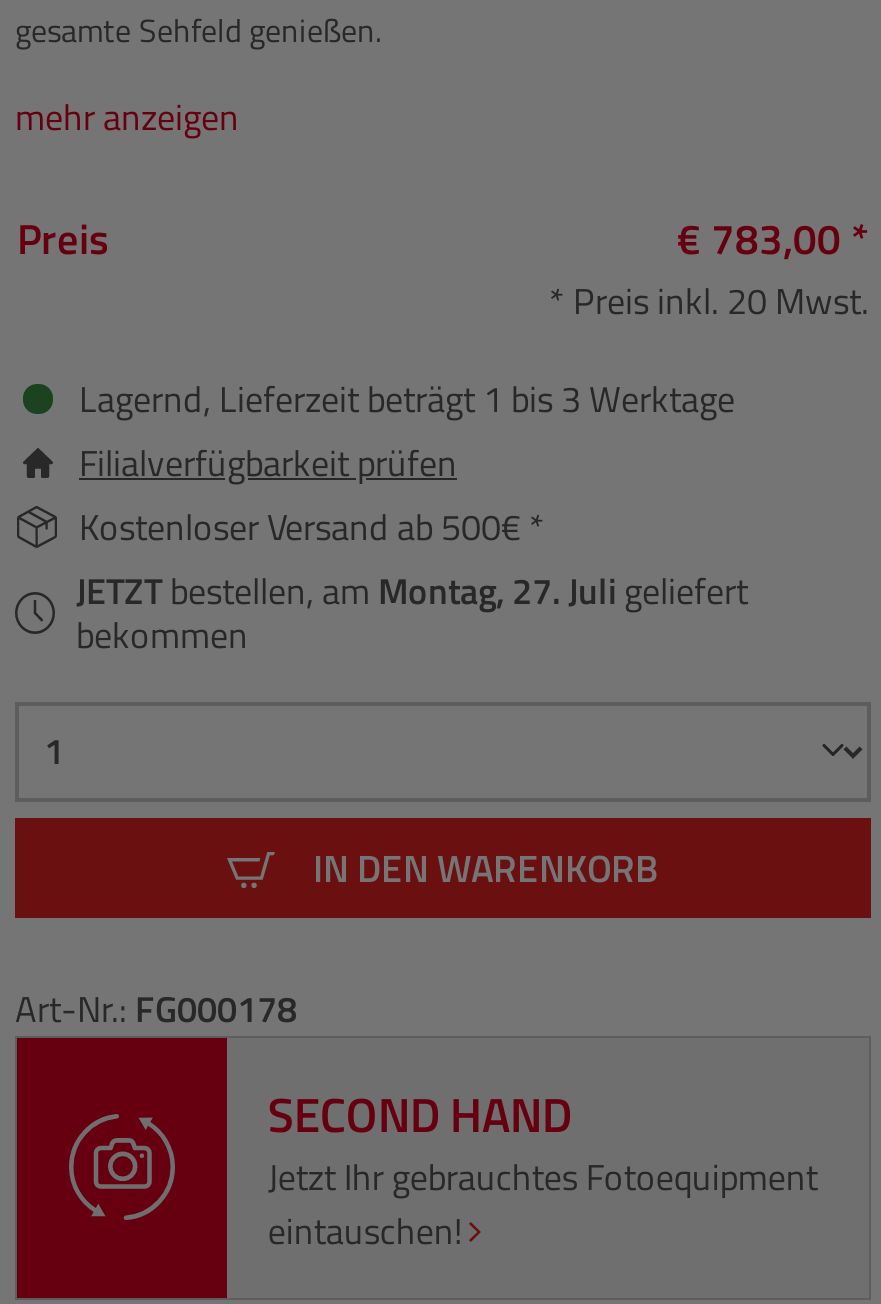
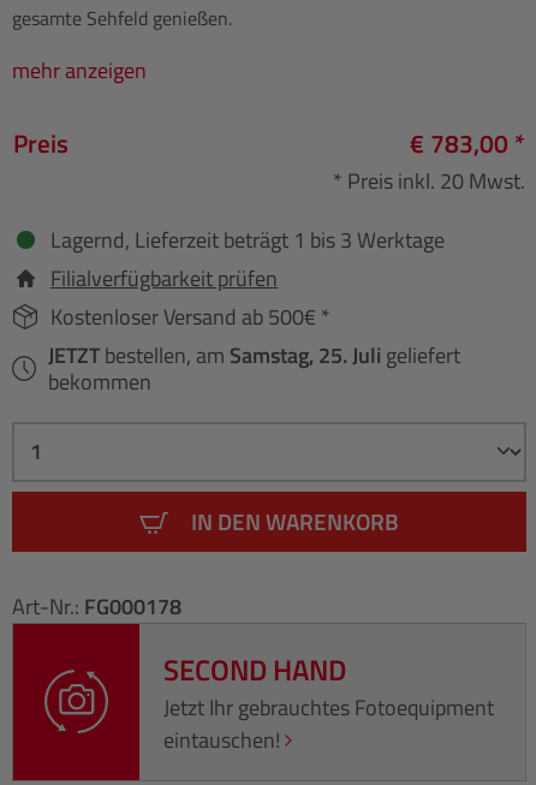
[76,563,748,617] JETZTbestellen, am Montag, 27. Juli geliefert -> [48,338,461,371] JETZTbestellen, am Samstag, 25. Juli geliefert

